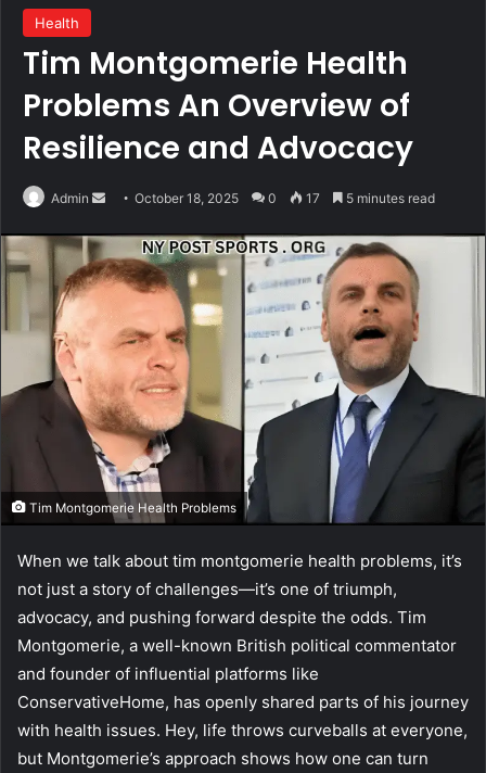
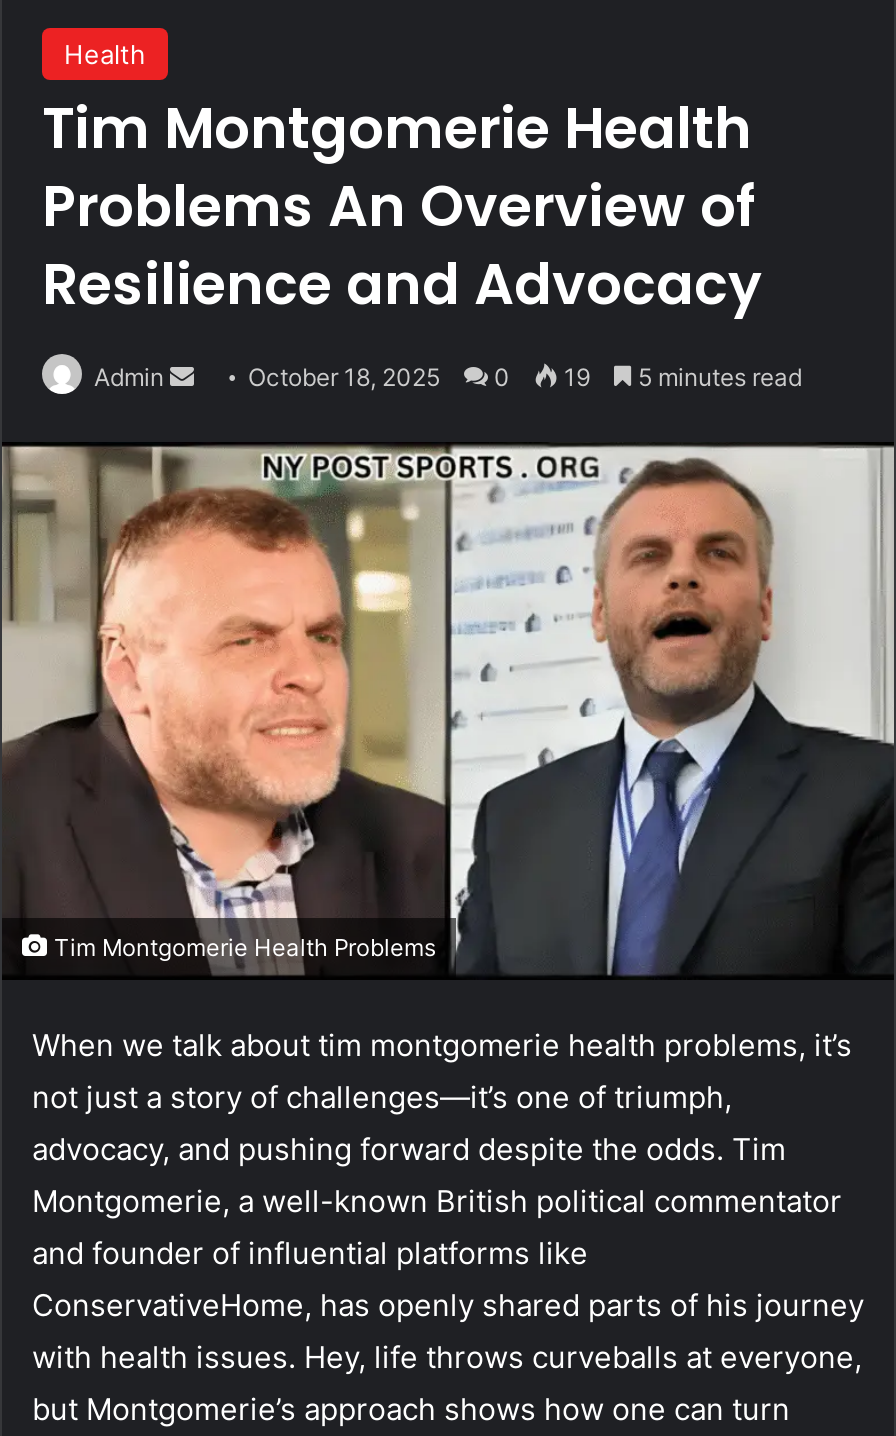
[303,190,320,206] 17 -> [558,362,590,392] 19

